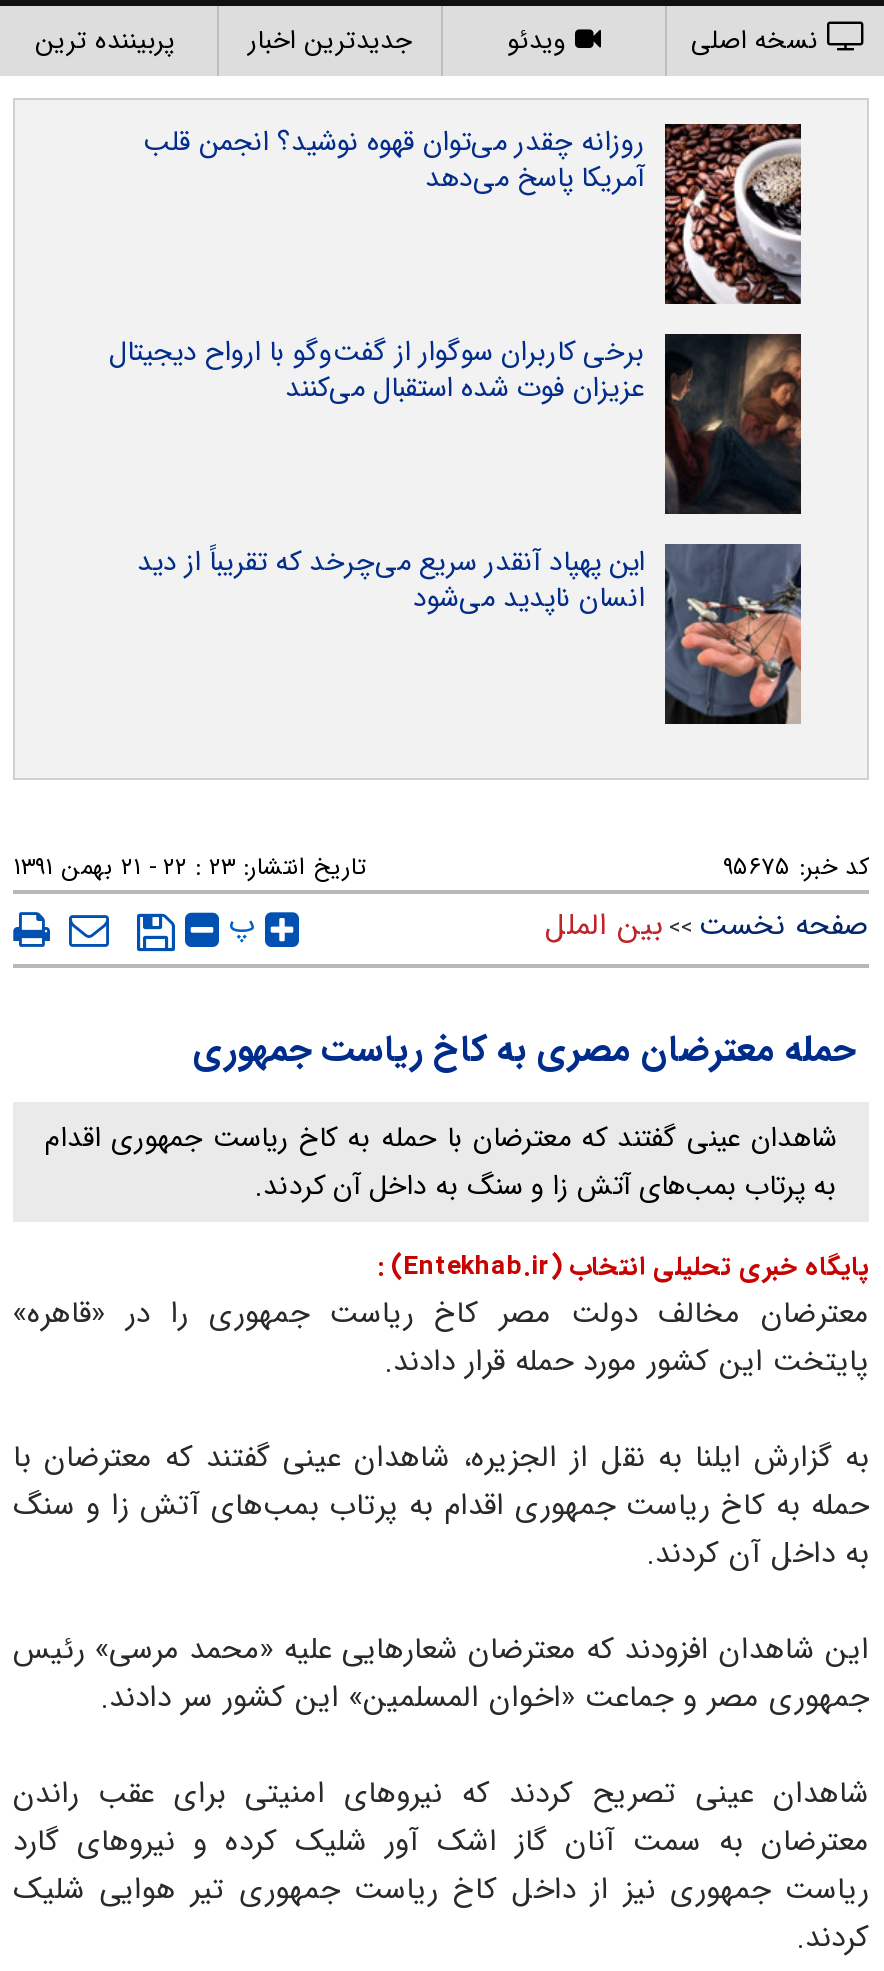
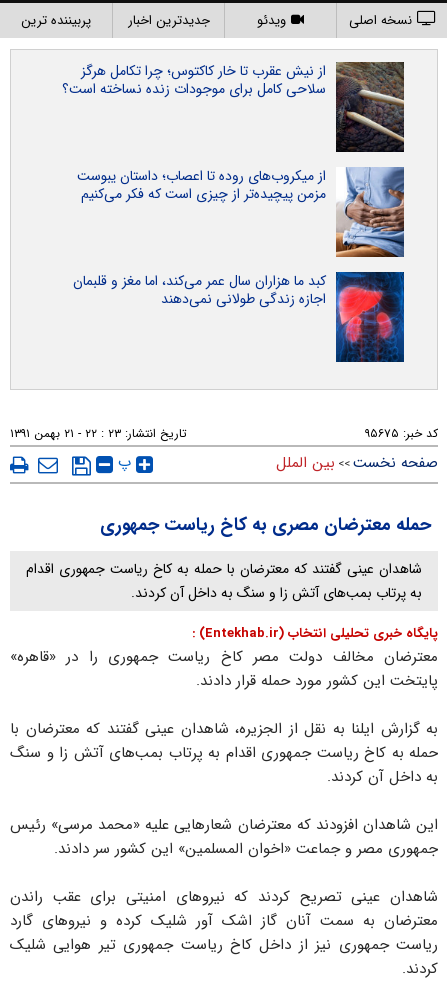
[143,120,801,304] [image] | روزانه چقدر می‌توان قهوه نوشید؟ انجمن قلب | آمریکا پاسخ می‌دهد -> [62,60,404,153] [image] | از نیش عقرب تا خار کاکتوس؛ چرا تکامل هرگز | سلاحی کامل برای موجودات زنده نساخته است؟
[109,330,803,516] [image] | برخی کاربران سوگوار از گفت‌وگو با ارواح دیجیتال | عزیزان فوت شده استقبال می‌کنند -> [77,165,405,258] [image] | از میکروب‌های روده تا اعصاب؛ داستان یبوست | مزمن پیچیده‌تر از چیزی است که فکر می‌کنیم
[137,540,803,724] [image] | این پهپاد آنقدر سریع می‌چرخد که تقریباً از دید | انسان ناپدید می‌شود -> [73,270,405,363] [image] | کبد ما هزاران سال عمر می‌کند، اما مغز و قلبمان | اجازه زندگی طولانی نمی‌دهند

